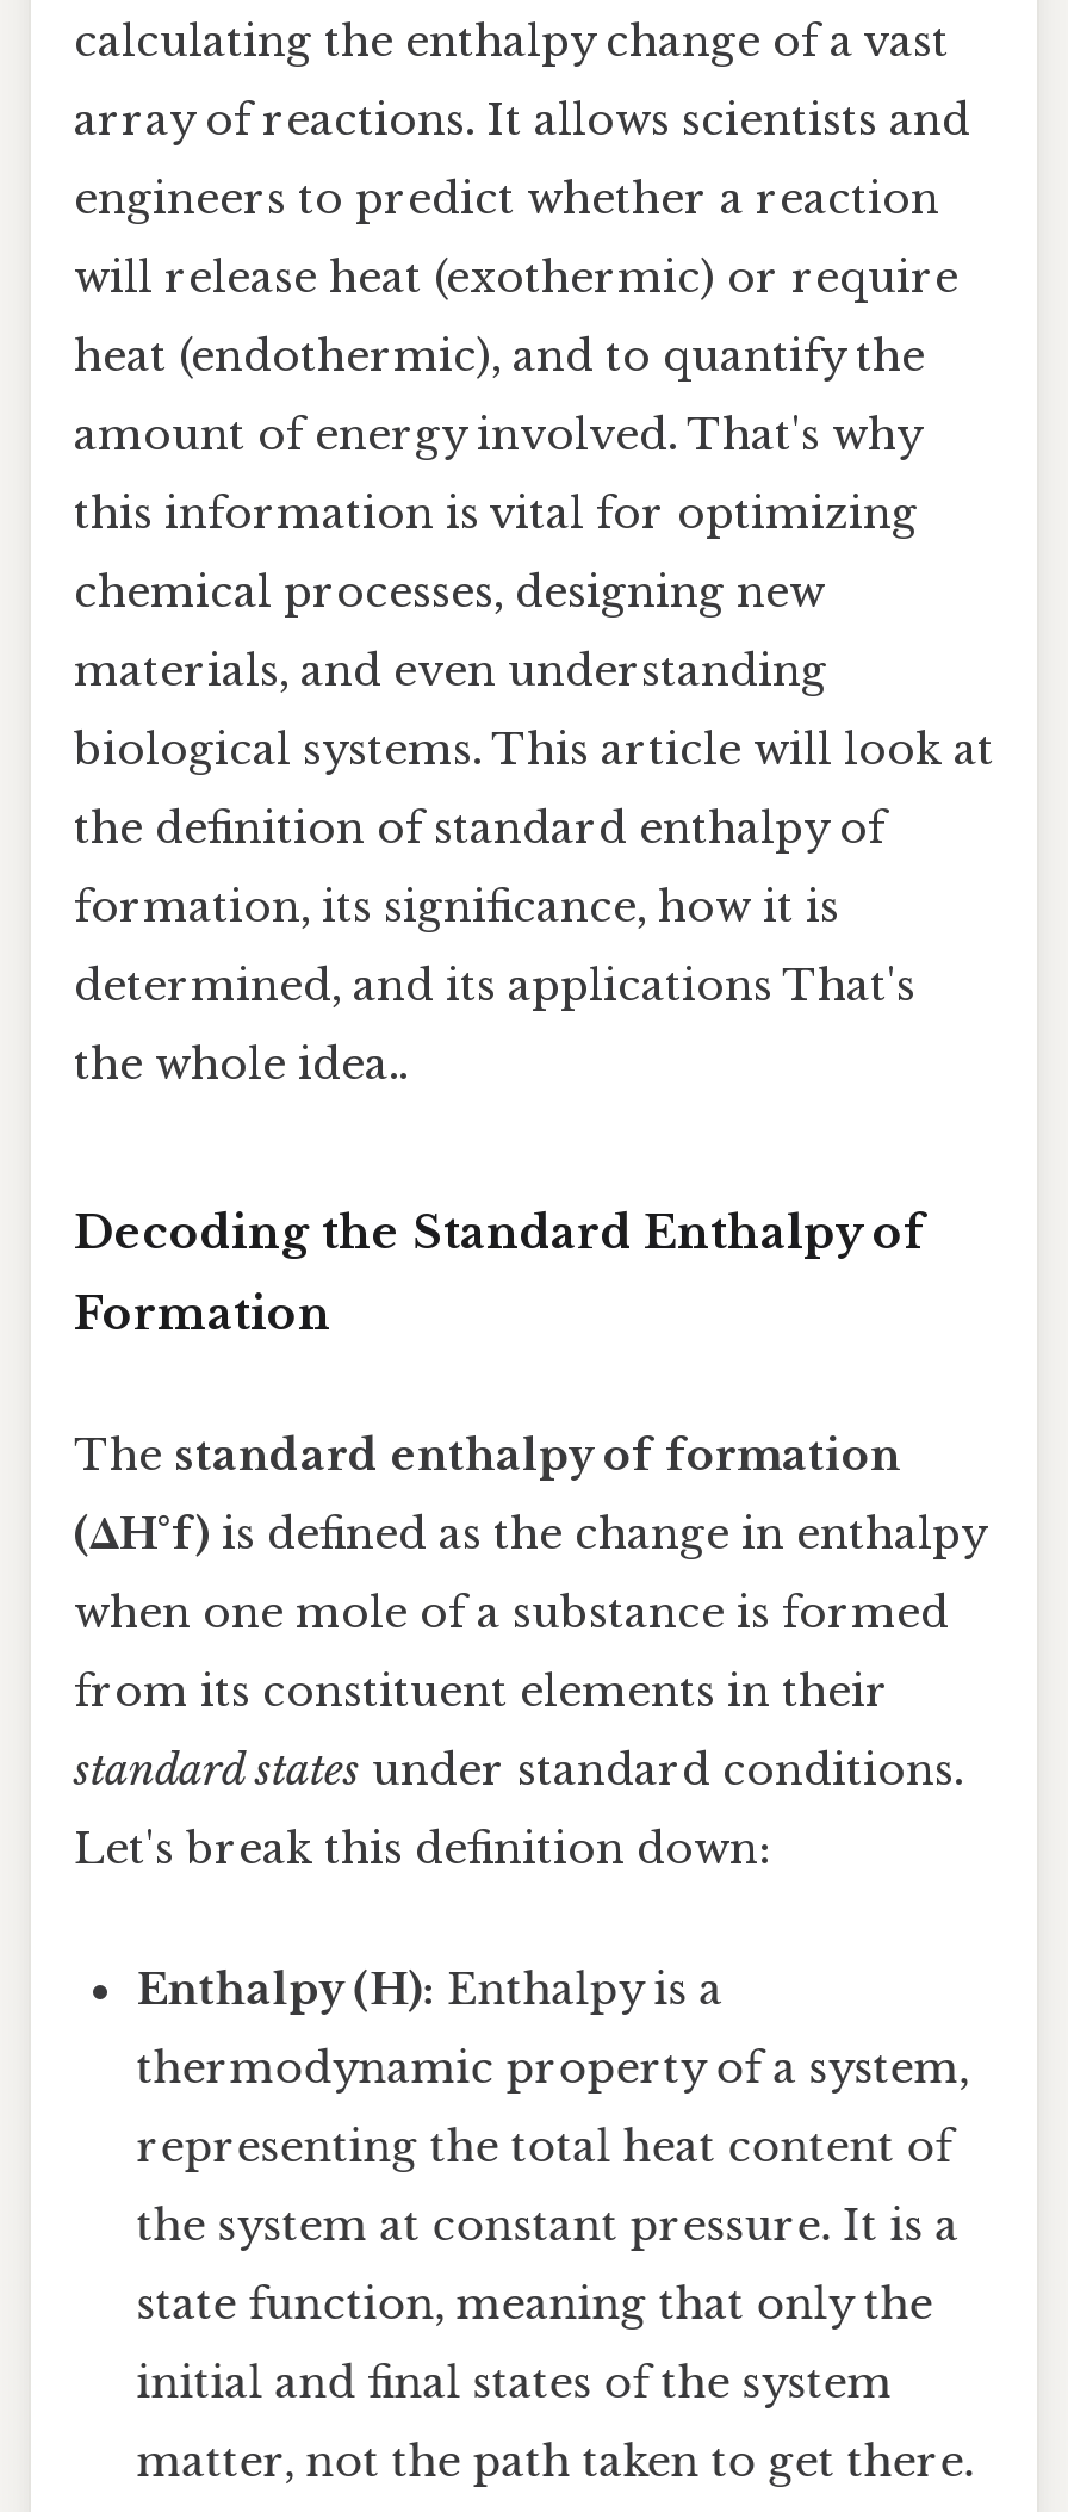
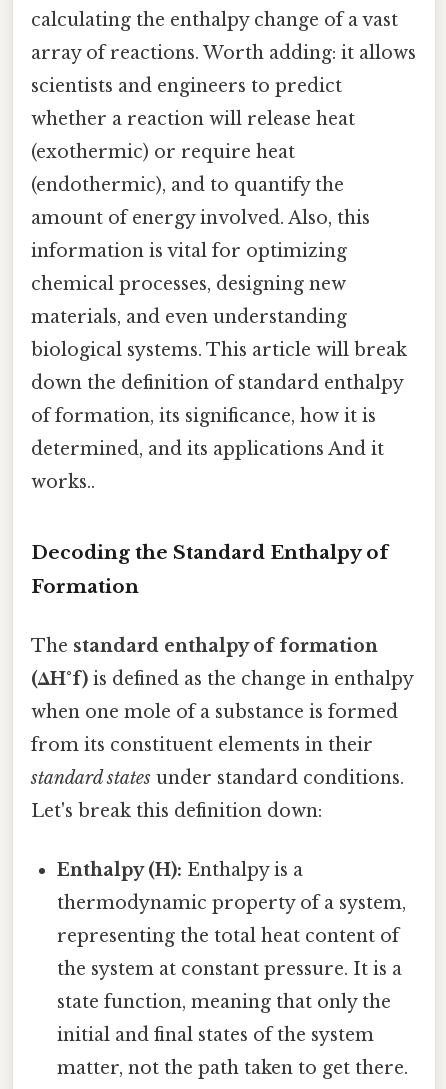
[74,94,970,540] array of reactions. It allows scientists and | engineers to predict whether a reaction | will release heat (exothermic) or require | heat (endothermic), and to quantify the | amount of energy involved. That's why | this information is vital for optimizing -> [31,42,416,262] array of reactions. Worth adding: it allows | scientists and engineers to predict | whether a reaction will release heat | (exothermic) or require heat | (endothermic), and to quantify the | amount of energy involved. Also, this | information is vital for optimizing
[74,724,994,776] biological systems. This article will look at -> [31,339,407,361] biological systems. This article will break
[74,803,884,855] the definition of standard enthalpy of -> [31,372,403,394] down the definition of standard enthalpy
[74,881,839,934] formation, its significance, how it is -> [31,405,376,427] of formation, its significance, how it is
[74,960,915,1012] determined, and its applications That's -> [31,438,384,460] determined, and its applications And it
[74,1039,408,1091] the whole idea.. -> [31,471,95,493] works..

